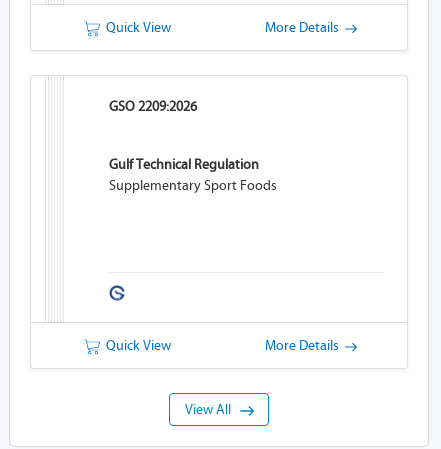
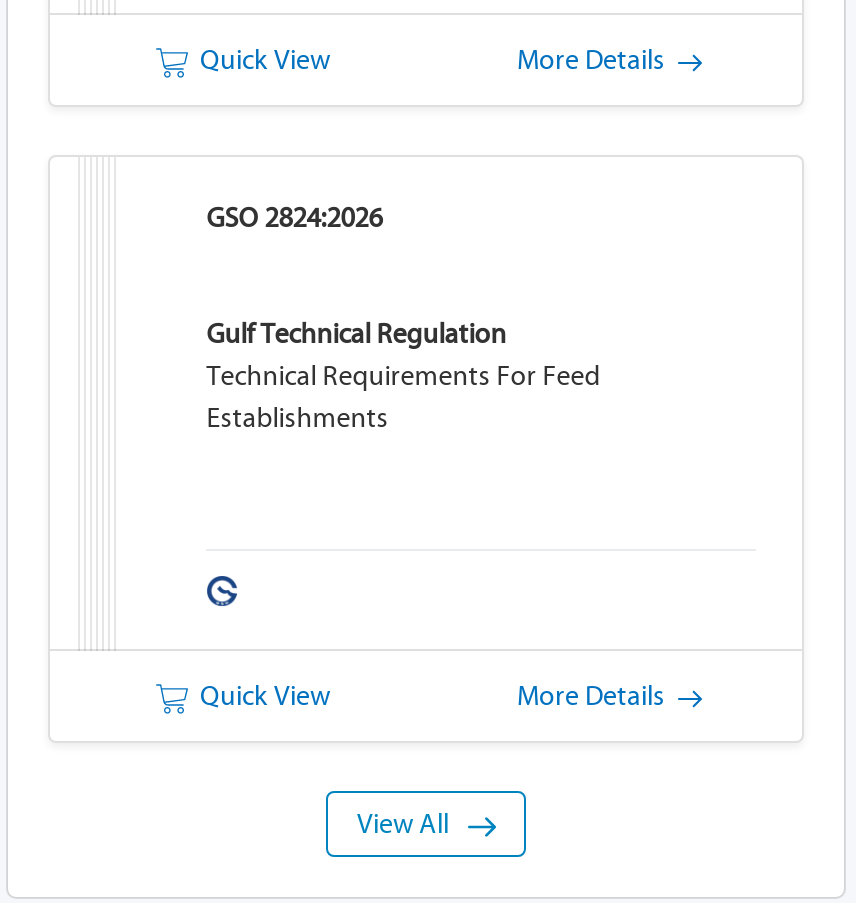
[109,98,197,115] GSO 2209:2026 -> [206,201,382,235] GSO 2824:2026
[109,177,277,194] Supplementary Sport Foods -> [206,359,600,435] Technical Requirements For Feed | Establishments

